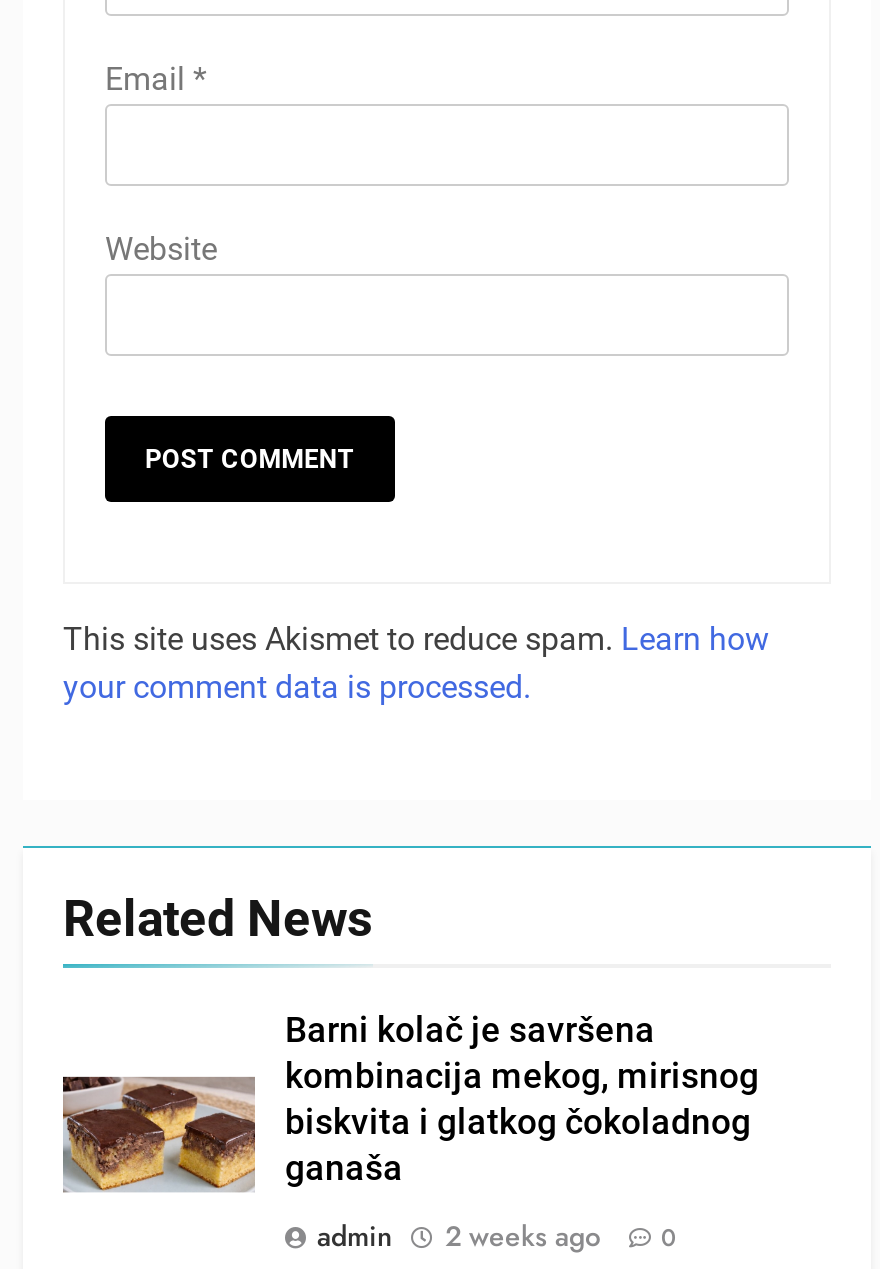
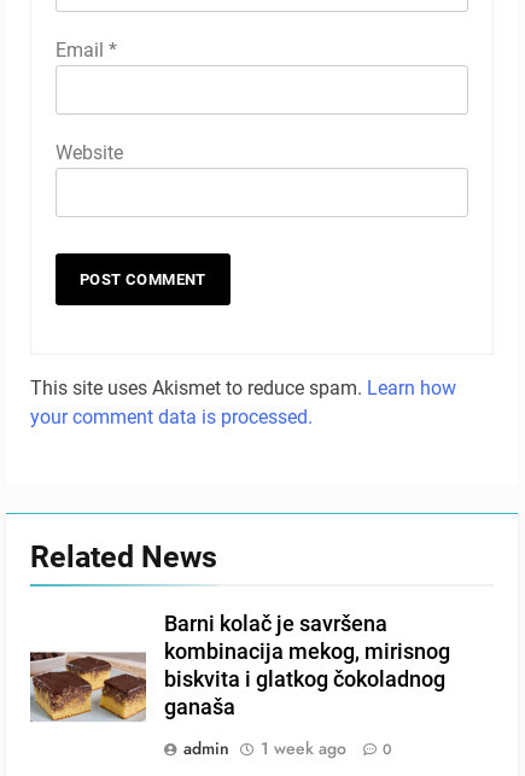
[317,1216,677,1256] admin 2 weeks ago 0 -> [183,736,392,761] admin 1 week ago 0

